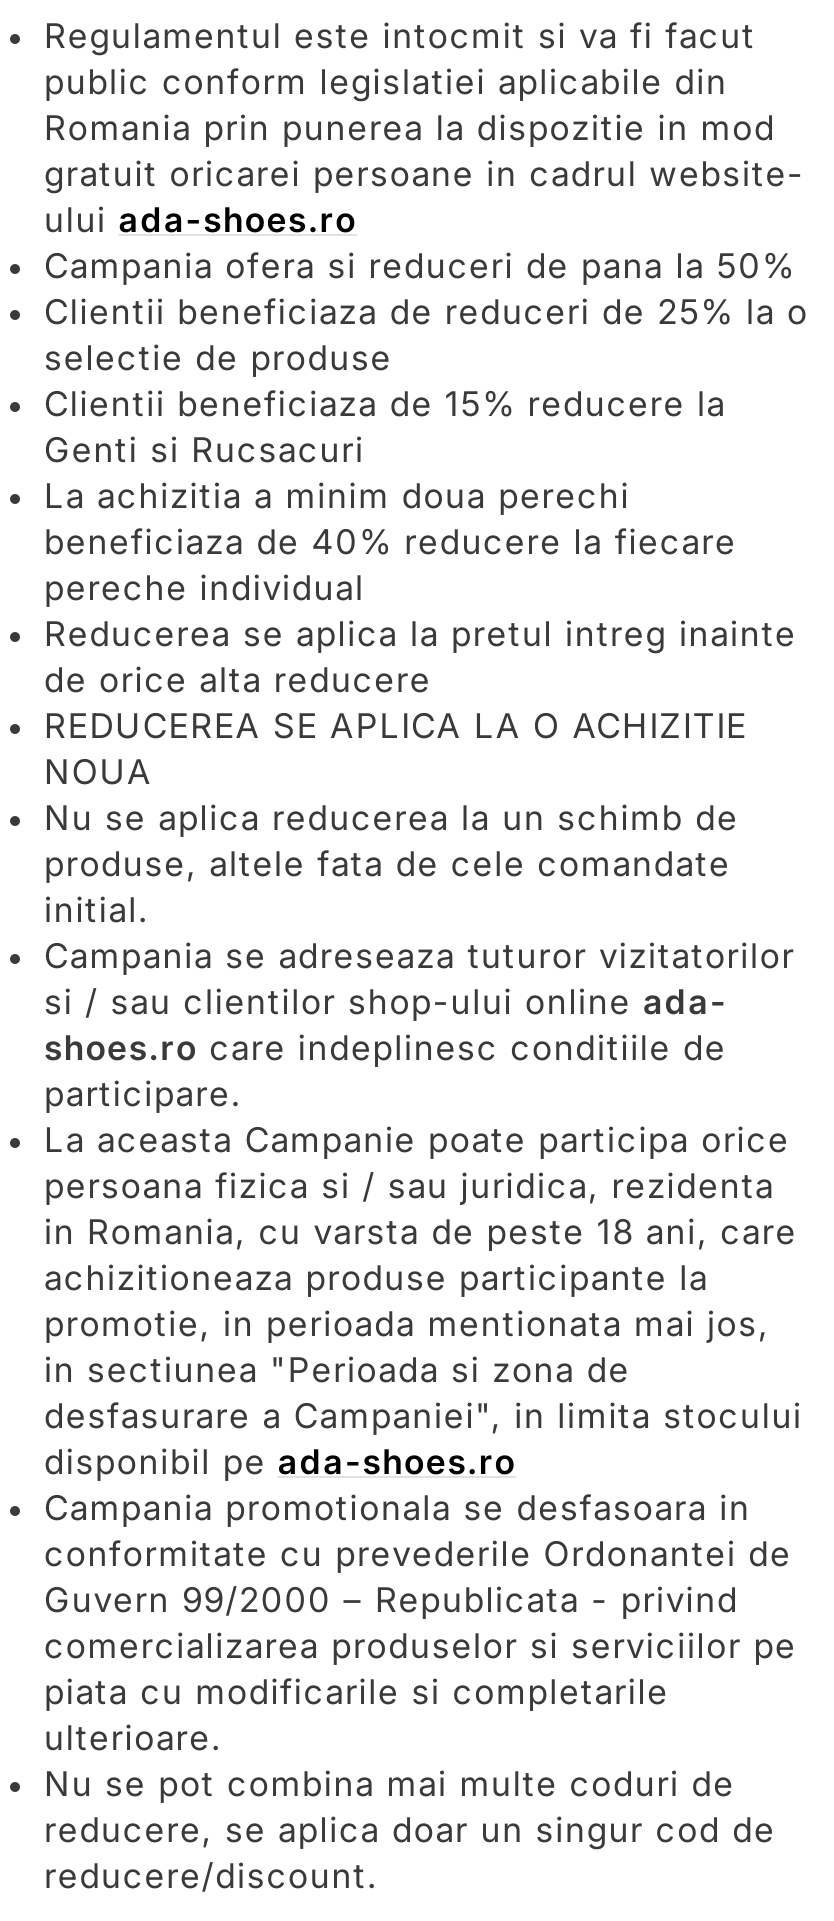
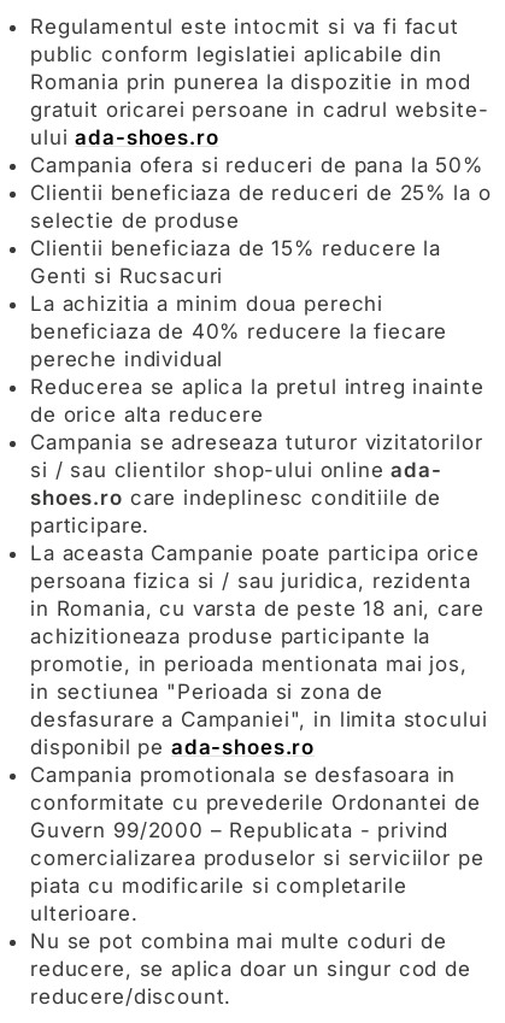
[44,706,748,930] REDUCEREA SE APLICA LA O ACHIZITIE | NOUA | Nu se aplica reducerea la un schimb de | produse, altele fata de cele comandate | initial. -> none

